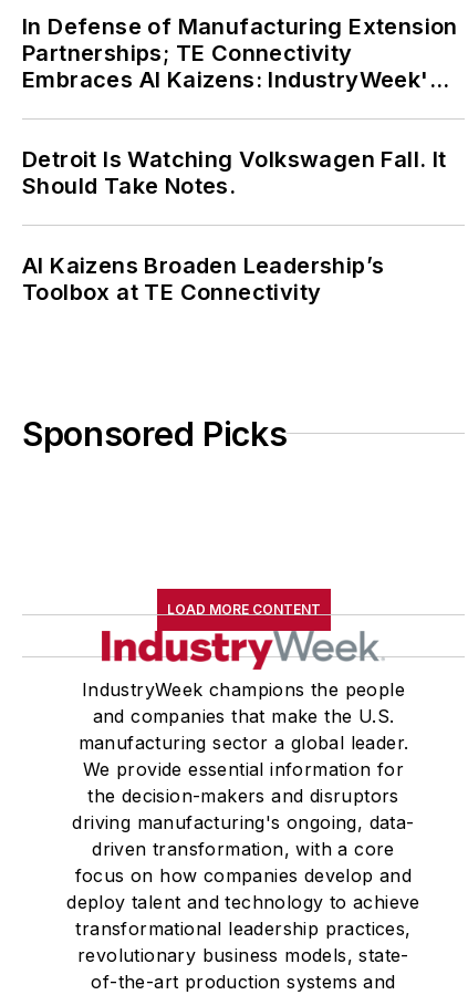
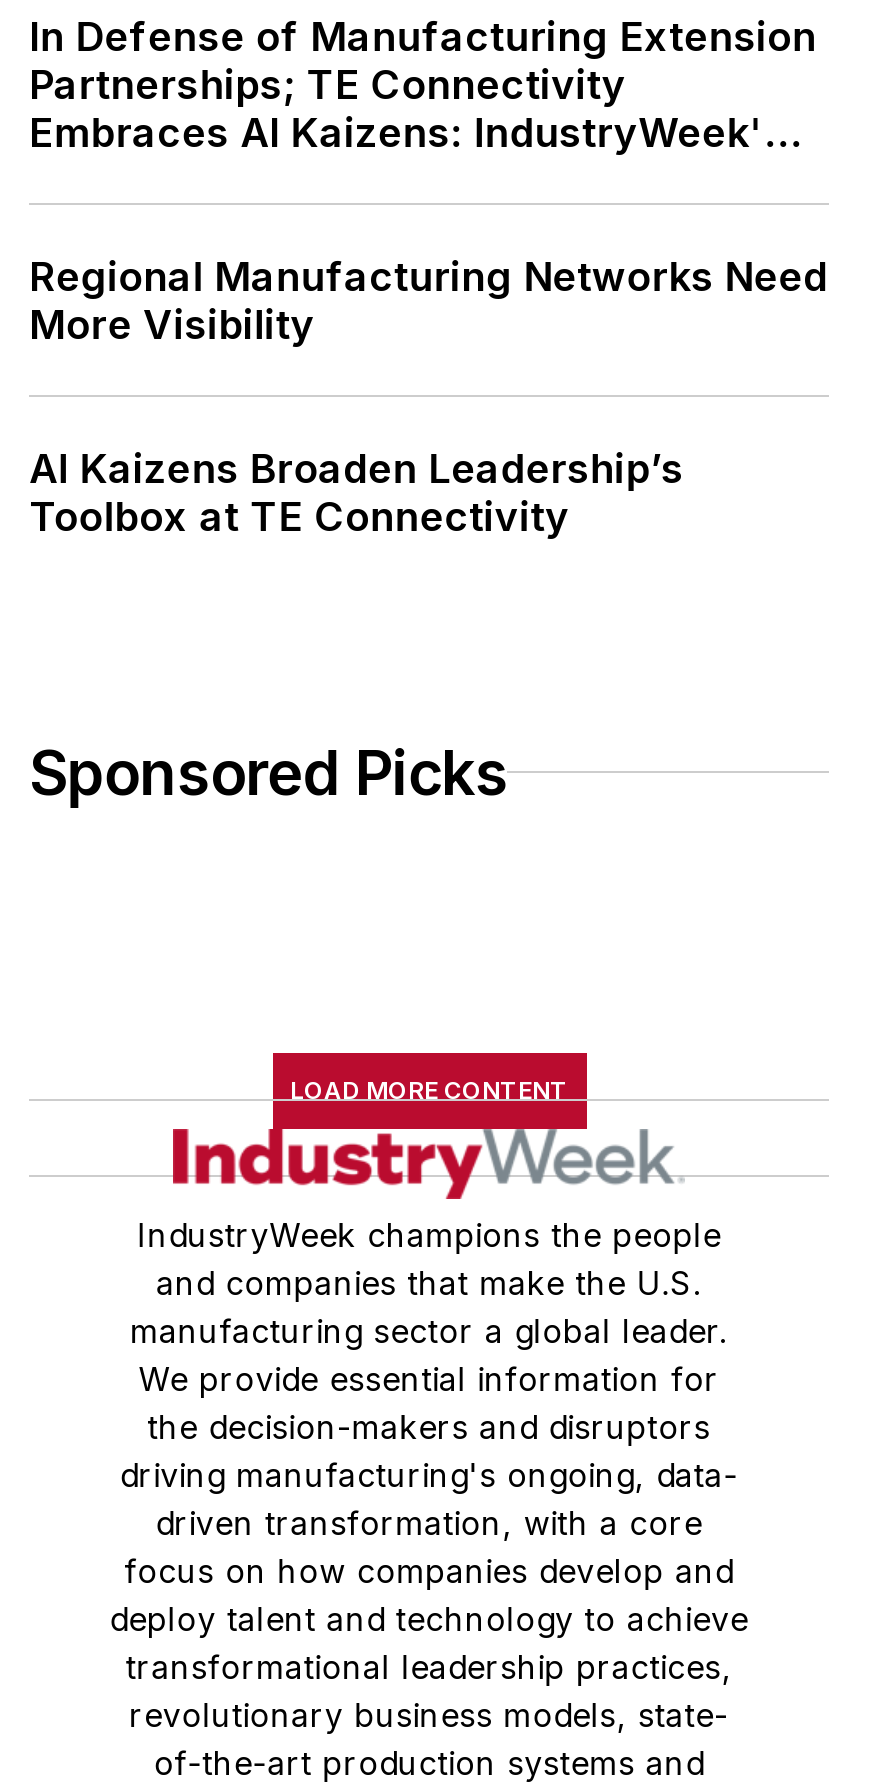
[22,146,447,199] Detroit Is Watching Volkswagen Fall. It | Should Take Notes. -> [29,253,828,349] Regional Manufacturing Networks Need | More Visibility

